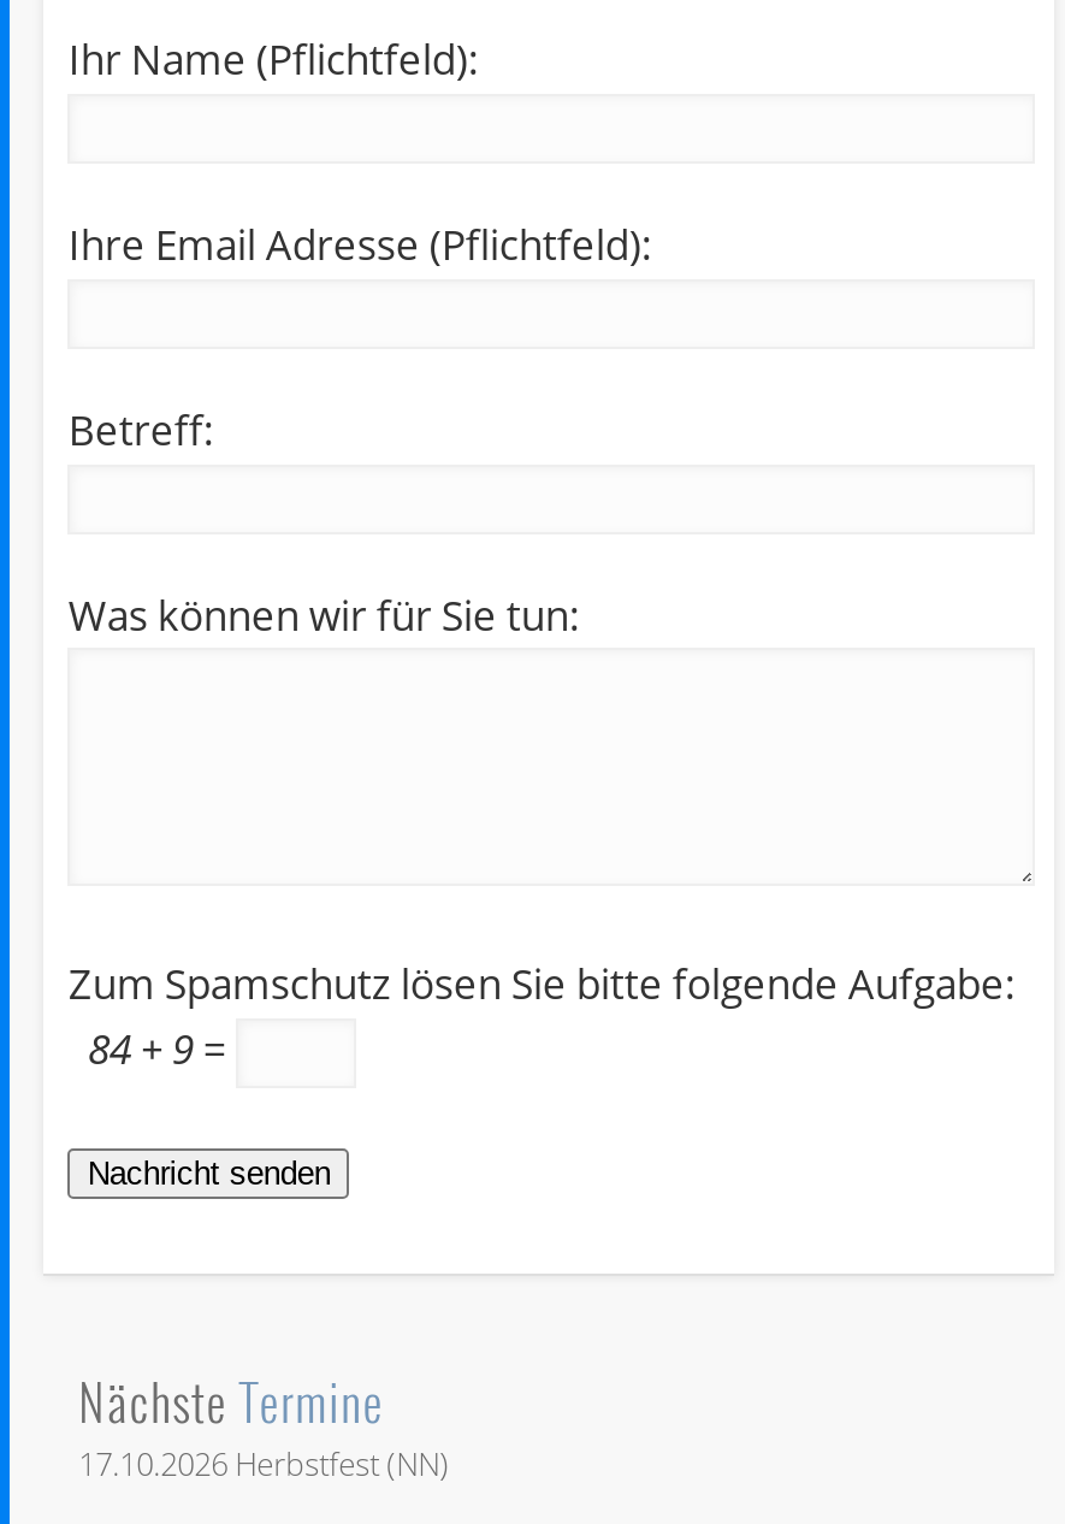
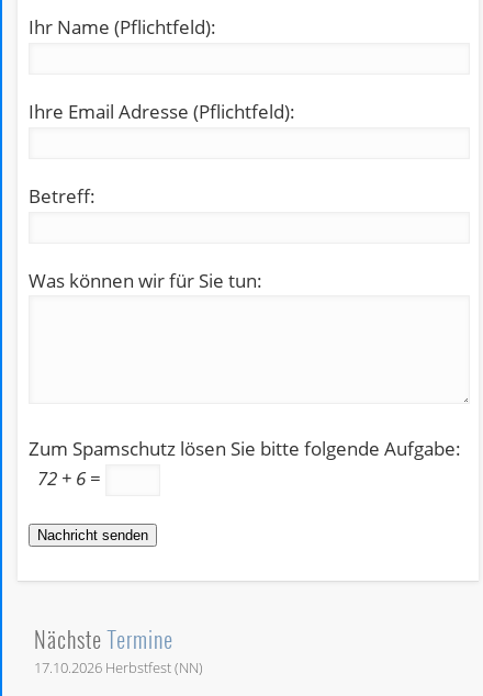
[87,1021,237,1077] 84 + 9 = -> [38,466,106,491] 72 + 6 =

